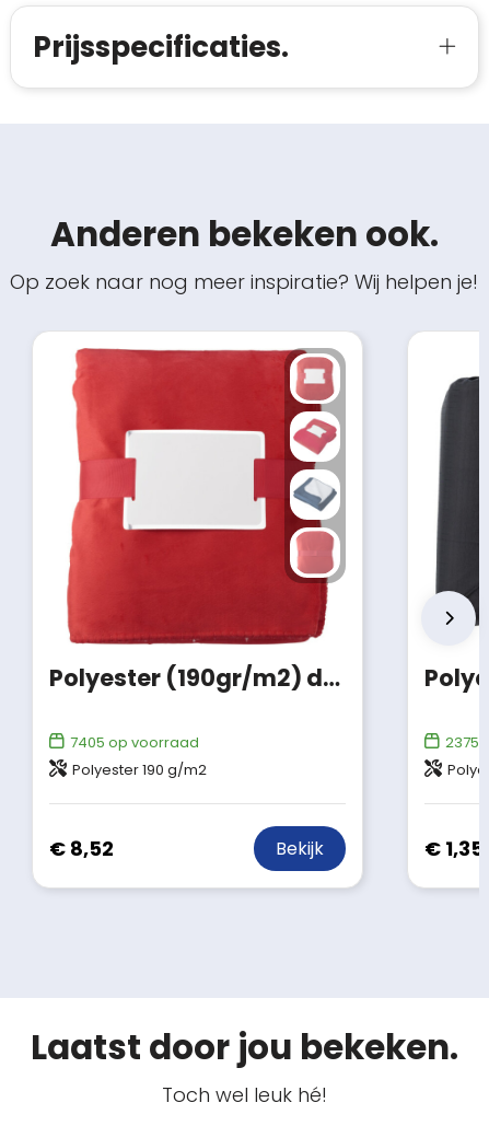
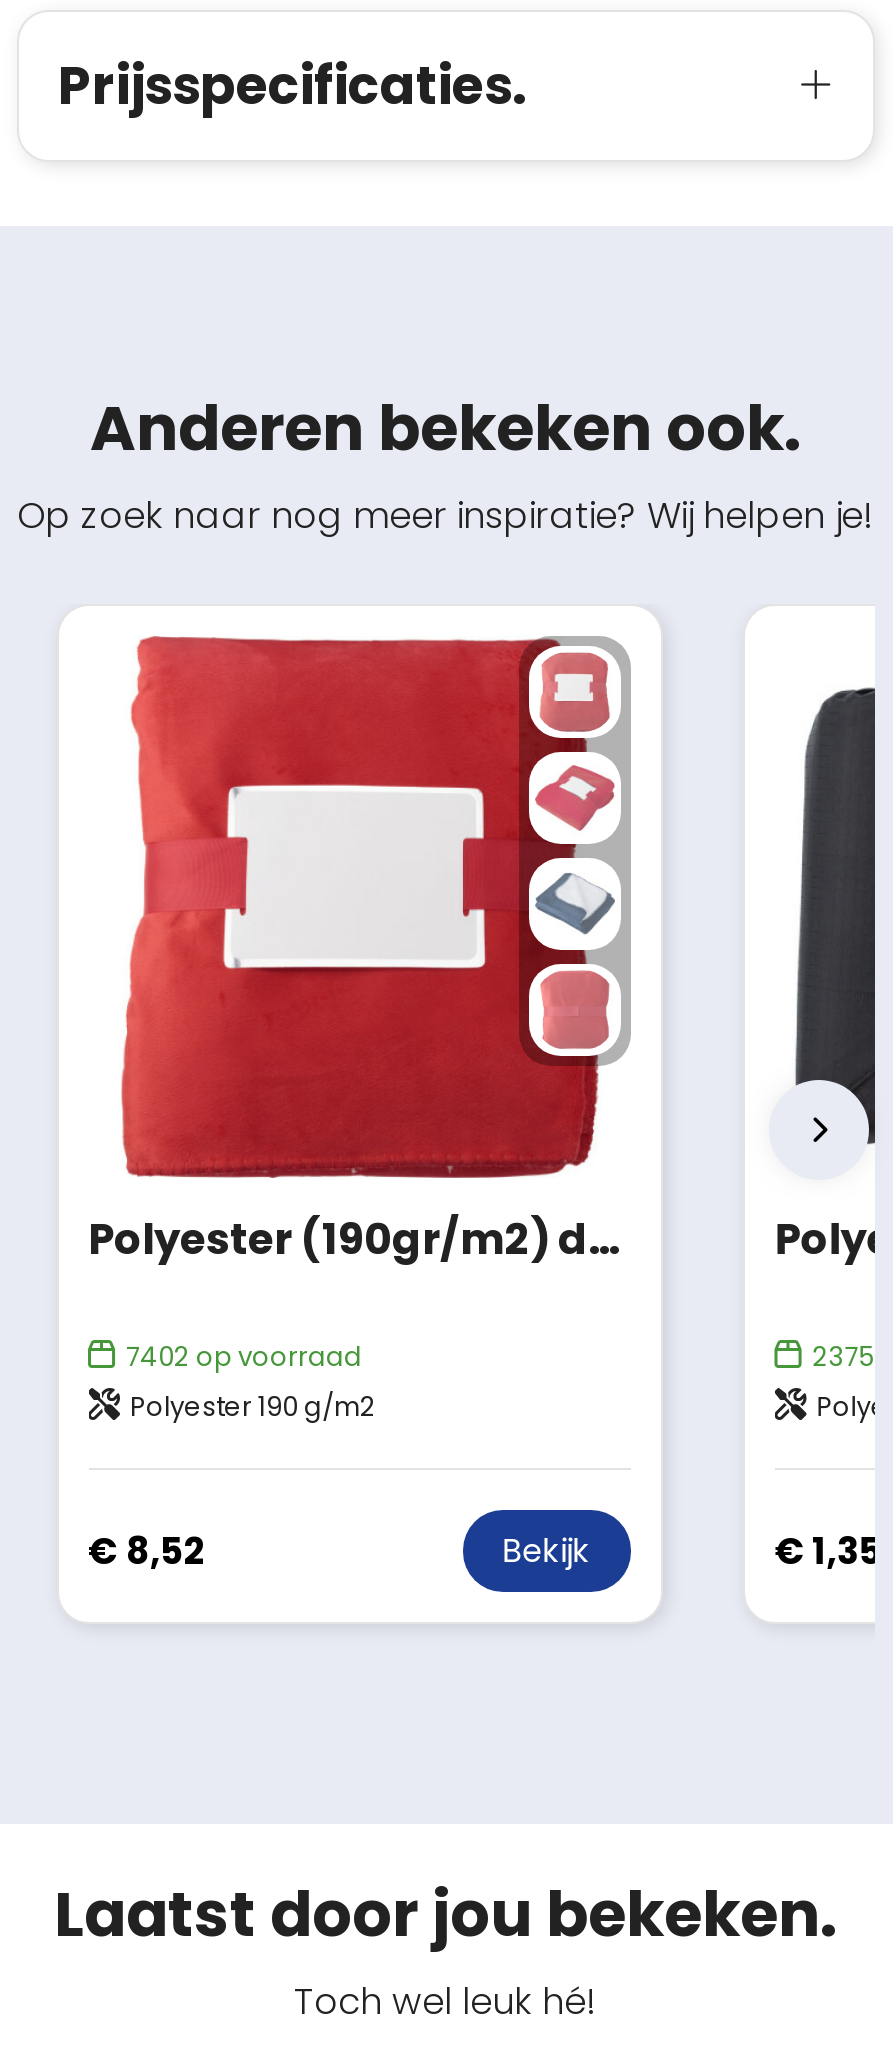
[69,732,199,753] 7405 op voorraad -> [126,1338,362,1376] 7402 op voorraad

